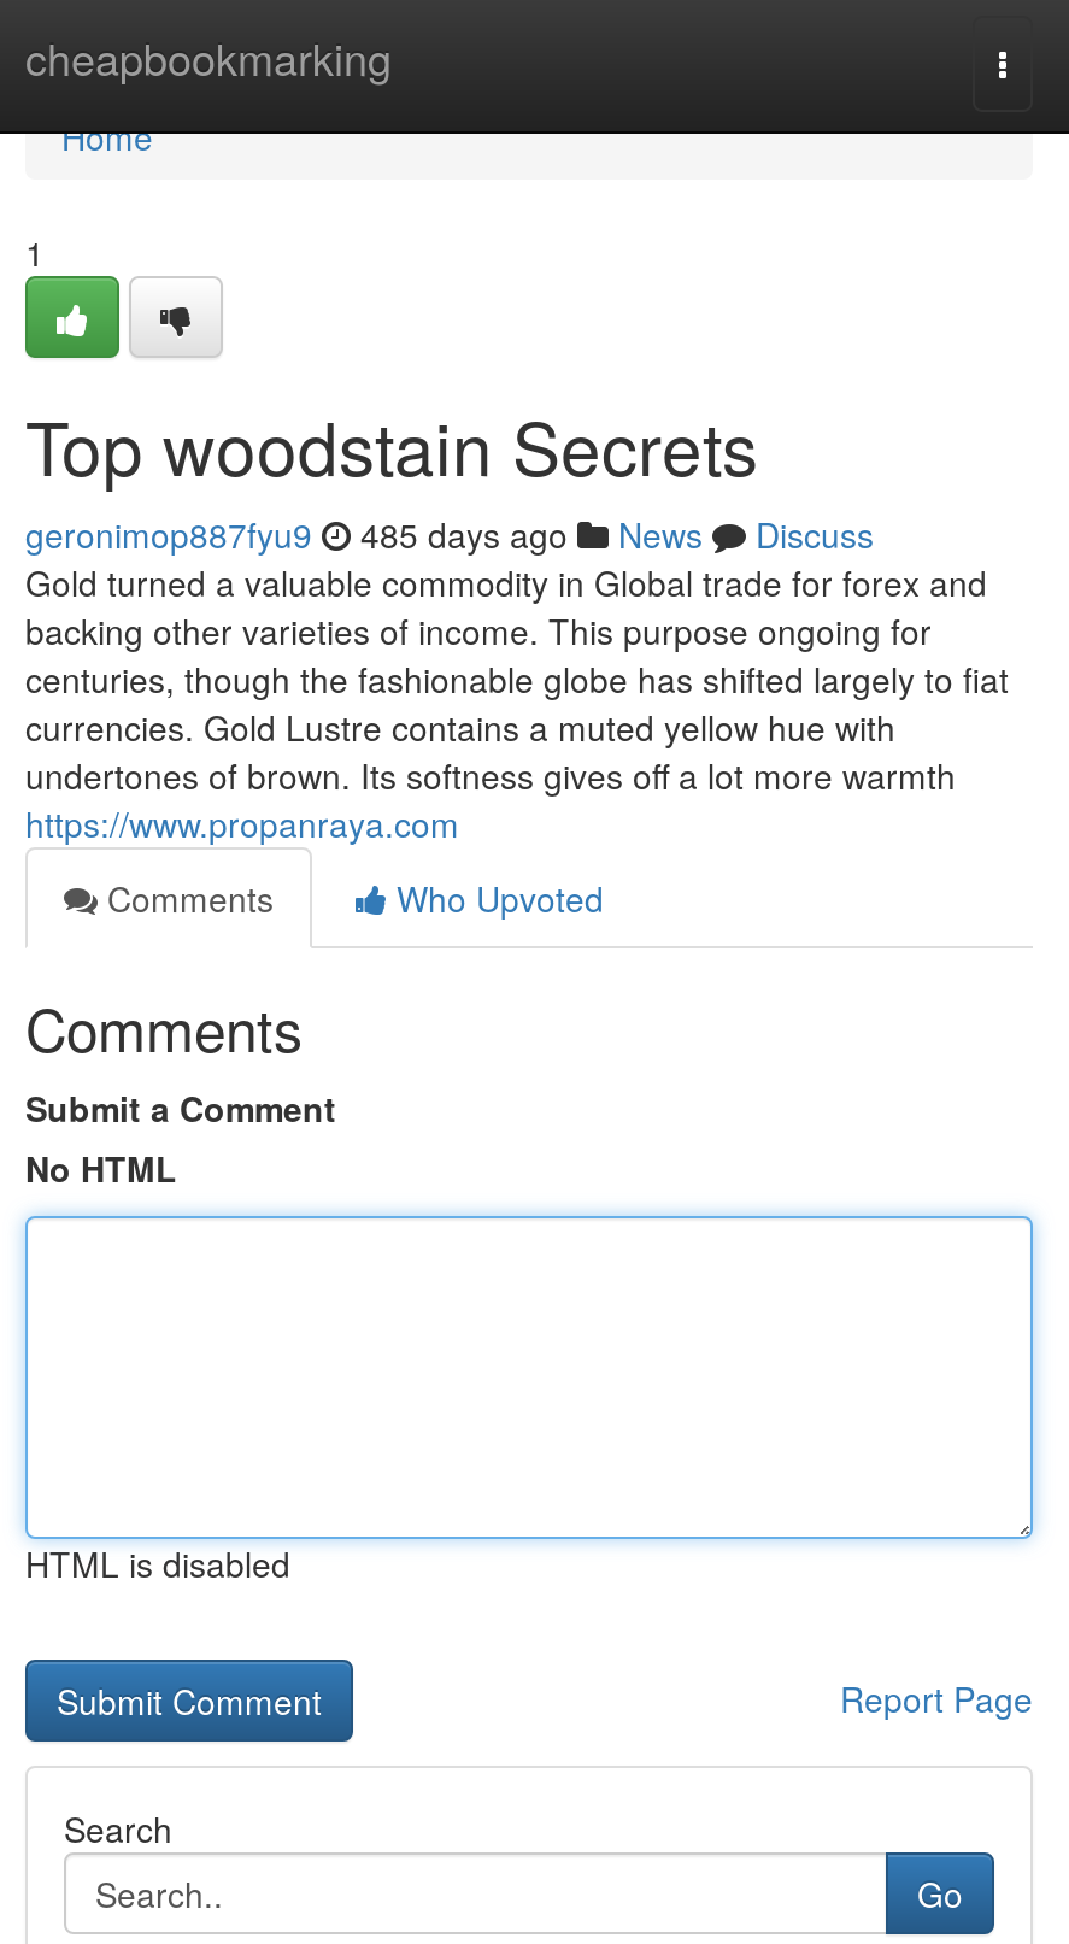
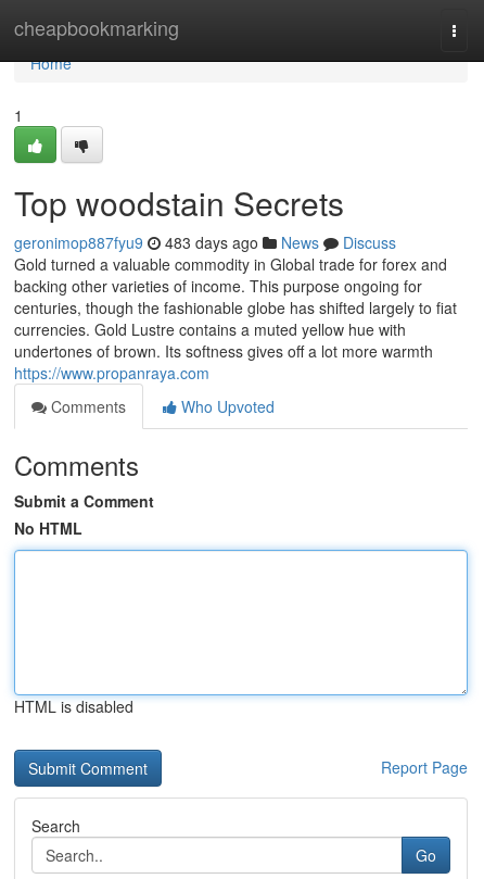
[25,510,874,558] geronimop887fyu9 485 days ago News Discuss -> [14,231,396,253] geronimop887fyu9 483 days ago News Discuss

